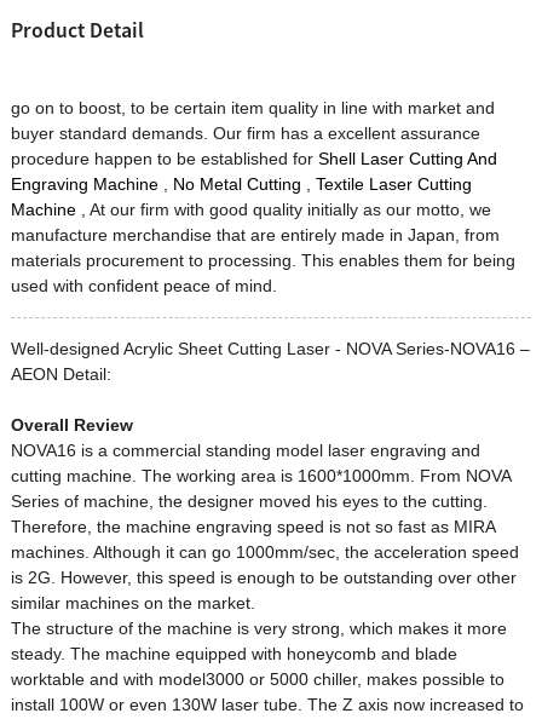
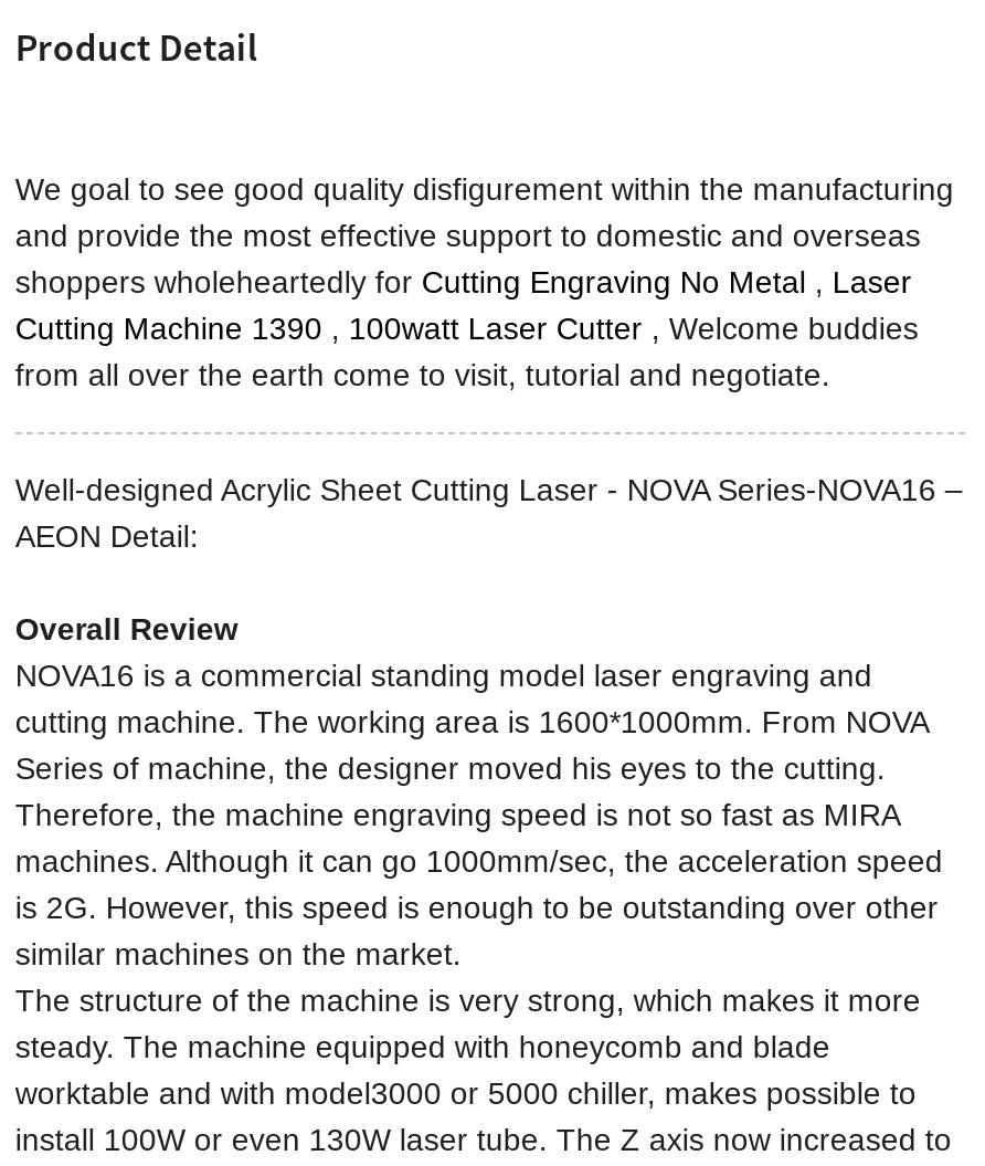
[11,98,515,296] go on to boost, to be certain item quality in line with market and | buyer standard demands. Our firm has a excellent assurance | procedure happen to be established for Shell Laser Cutting And | Engraving Machine, No Metal Cutting, Textile Laser Cutting | Machine, At our firm with good quality initially as our motto, we | manufacture merchandise that are entirely made in Japan, from | materials procurement to processing. This enables them for being | used with confident peace of mind. -> [15,172,954,393] We goal to see good quality disfigurement within the manufacturing | and provide the most effective support to domestic and overseas | shoppers wholeheartedly for Cutting Engraving No Metal, Laser | Cutting Machine 1390, 100watt Laser Cutter, Welcome buddies | from all over the earth come to visit, tutorial and negotiate.

